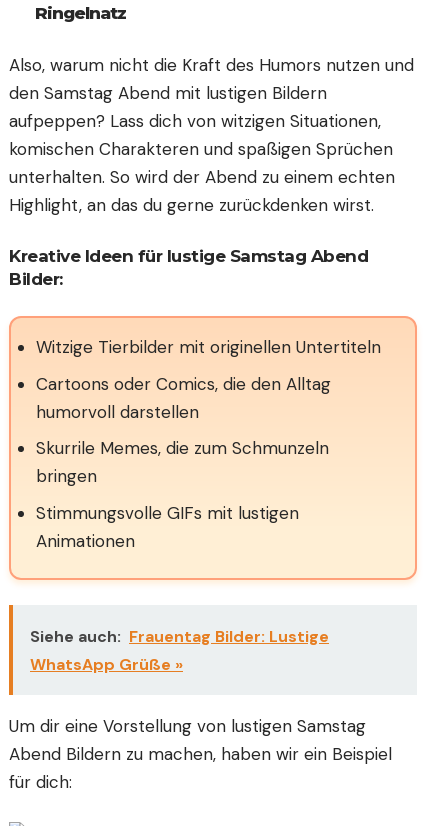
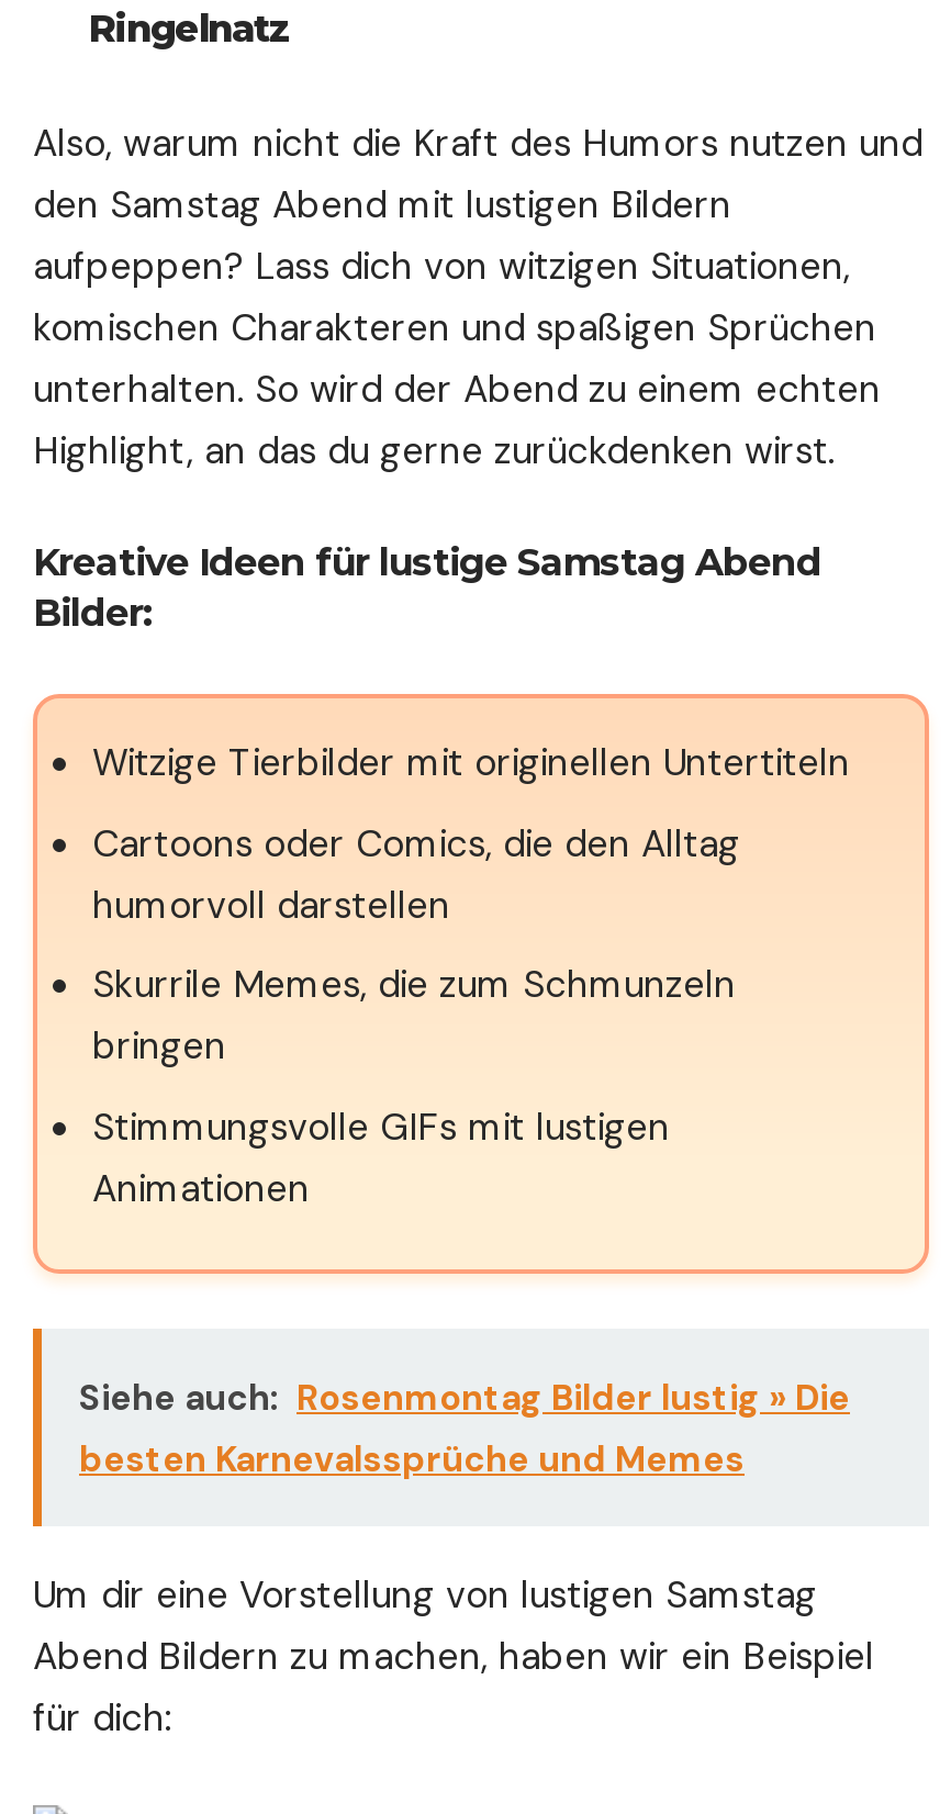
[30,626,329,675] Siehe auch: Frauentag Bilder: Lustige | WhatsApp Grüße » -> [79,1375,850,1483] Siehe auch: Rosenmontag Bilder lustig » Die | besten Karnevalssprüche und Memes

